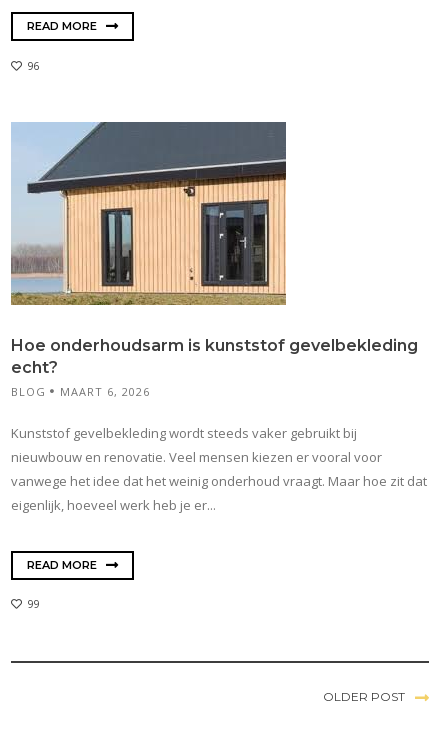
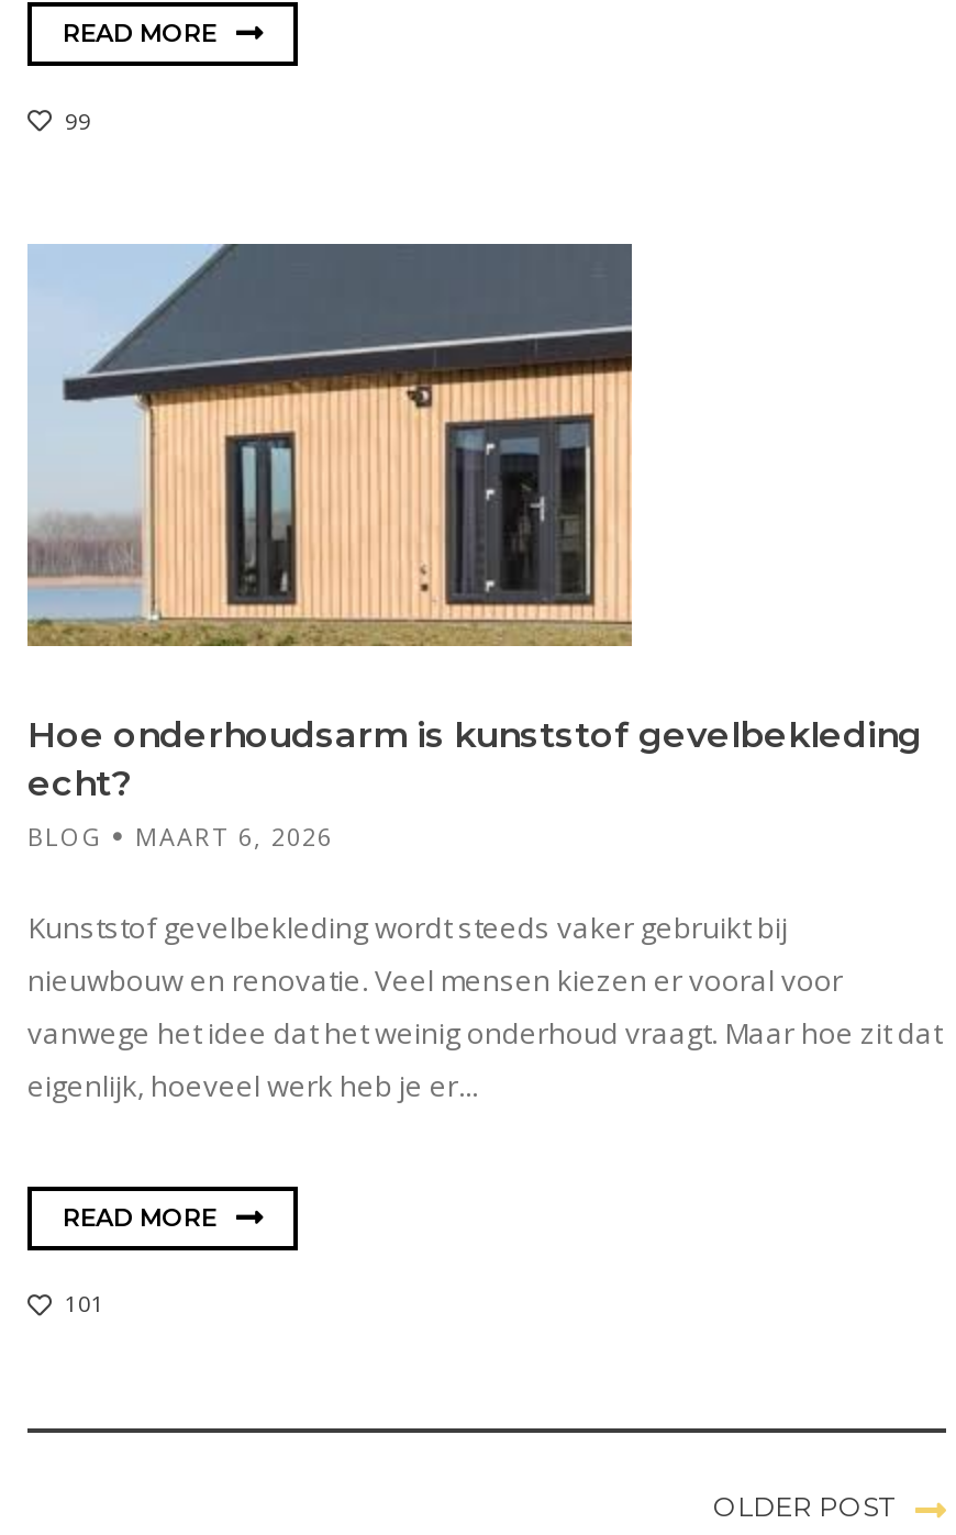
[28,58,40,72] 96 -> [65,104,91,135] 99
[28,597,40,611] 99 -> [65,1288,104,1319] 101

